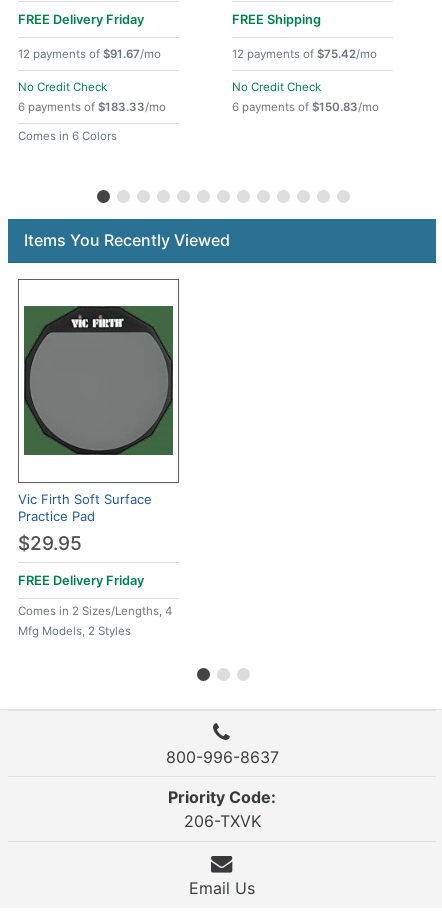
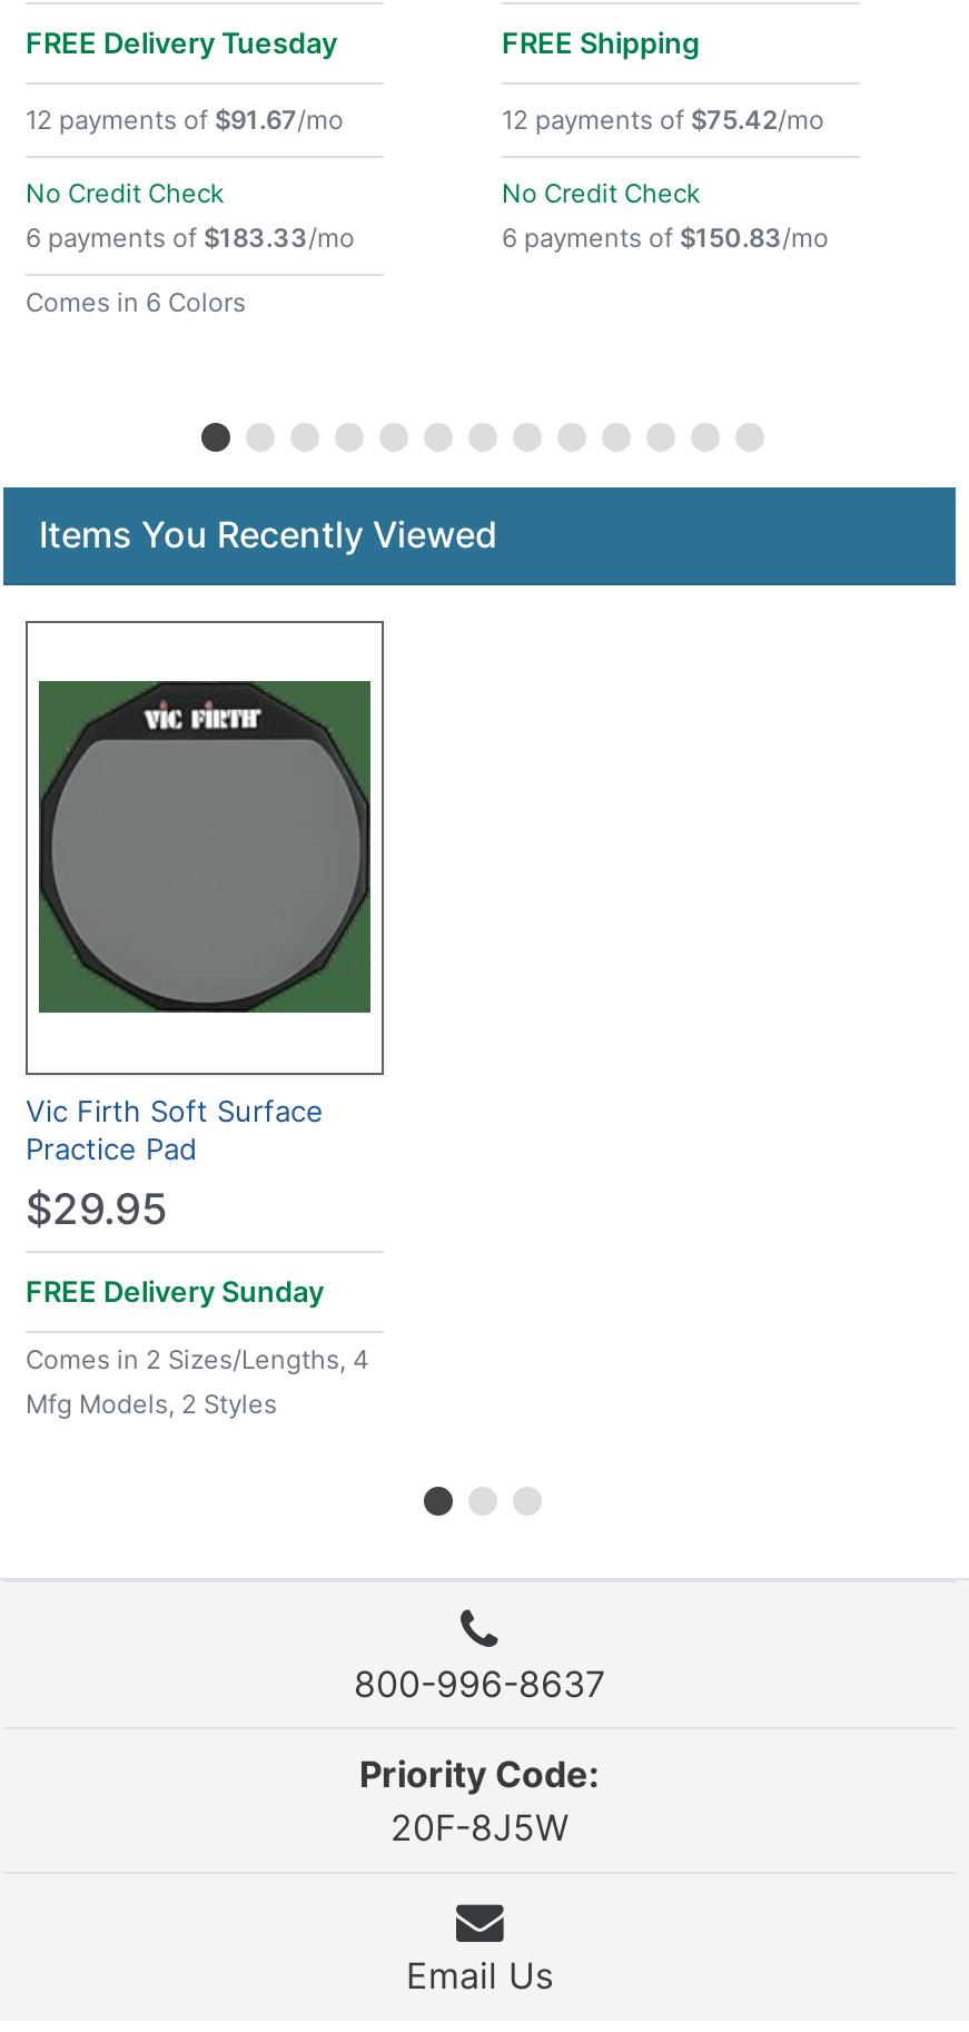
[18,12,144,27] FREE Delivery Friday -> [26,26,337,59] FREE Delivery Tuesday
[18,573,144,588] FREE Delivery Friday -> [26,1275,324,1308] FREE Delivery Sunday
[183,811,260,831] 206-TXVK -> [390,1806,568,1850] 20F-8J5W

